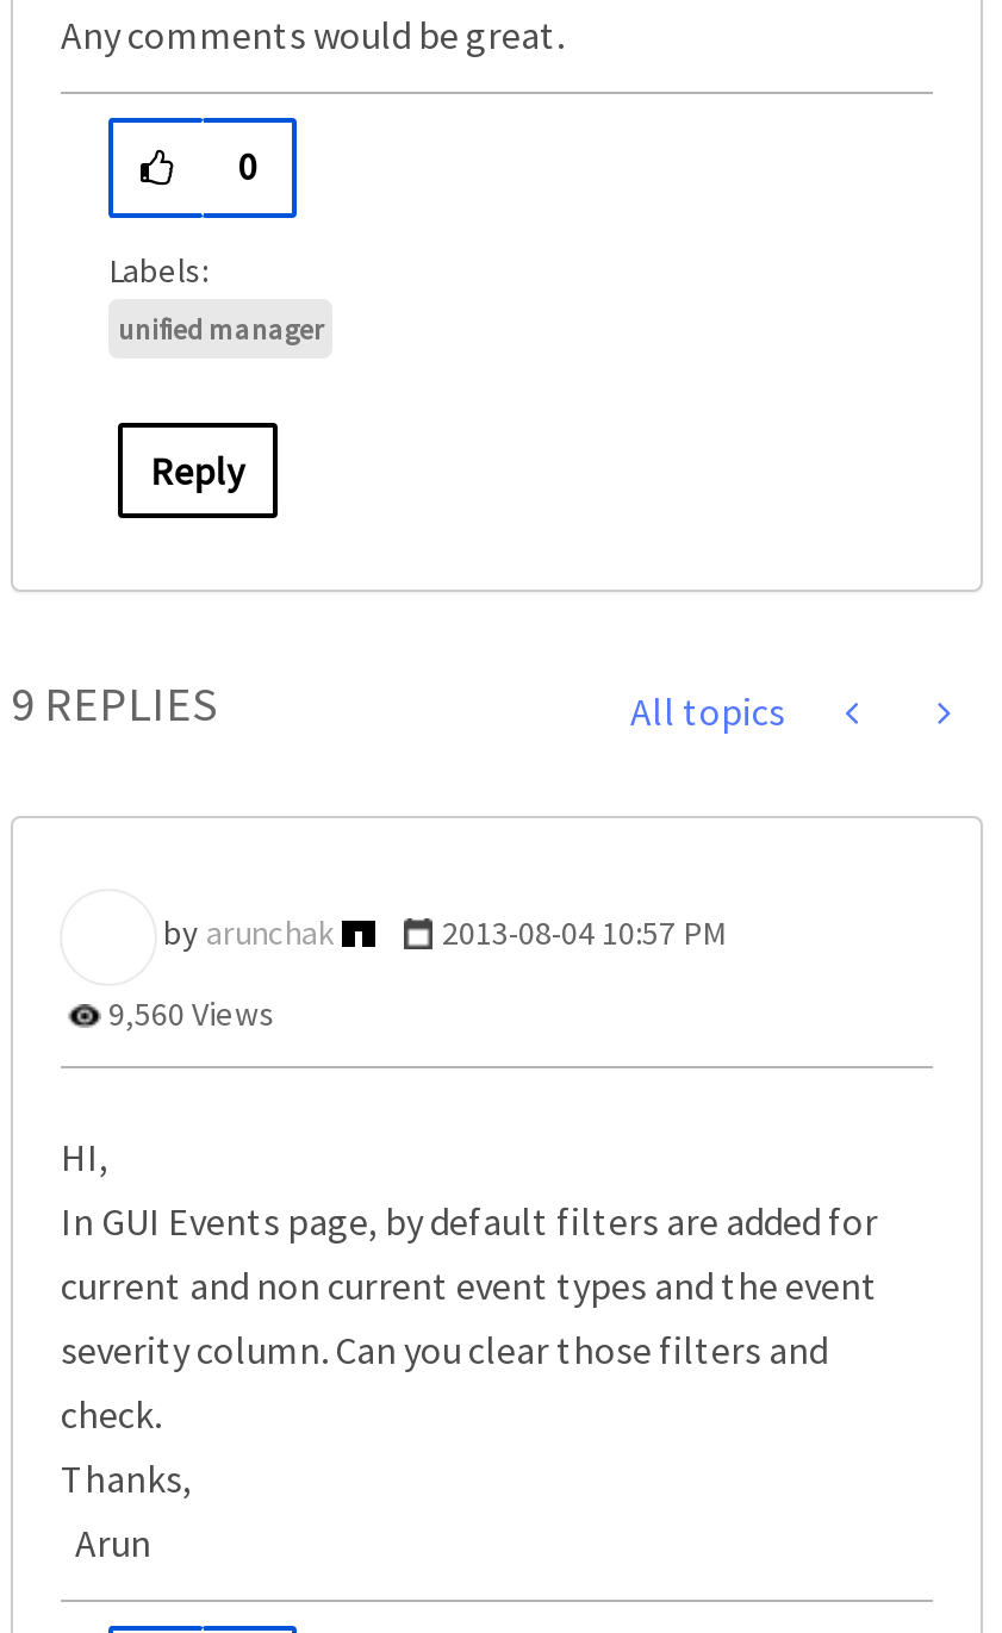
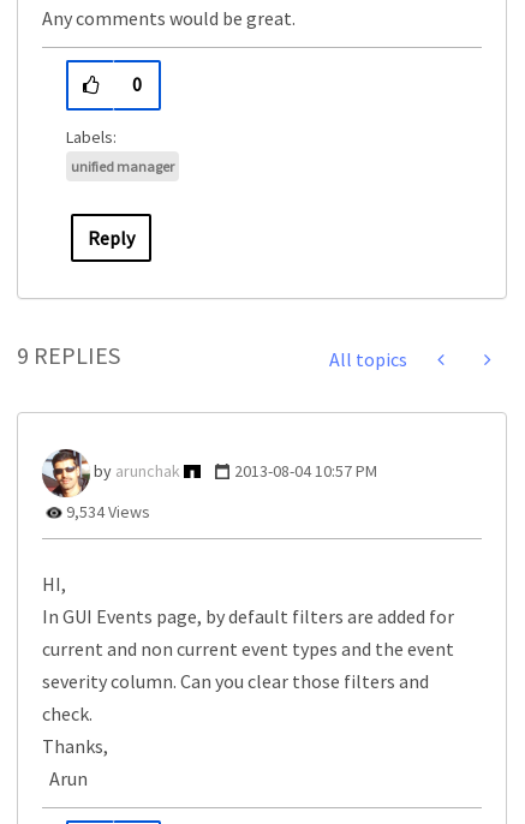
none -> [41,448,91,492] [image]
[101,992,275,1035] 9,560 Views -> [62,501,150,523] 9,534 Views

